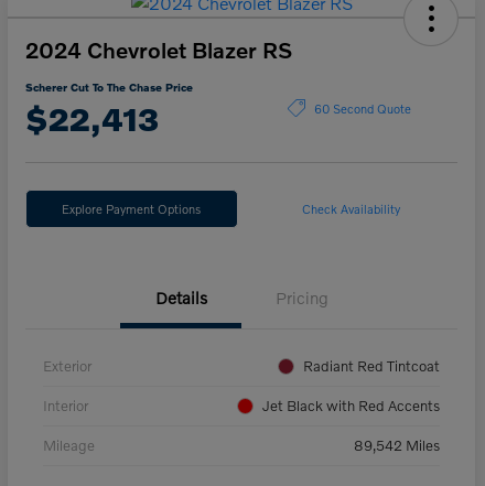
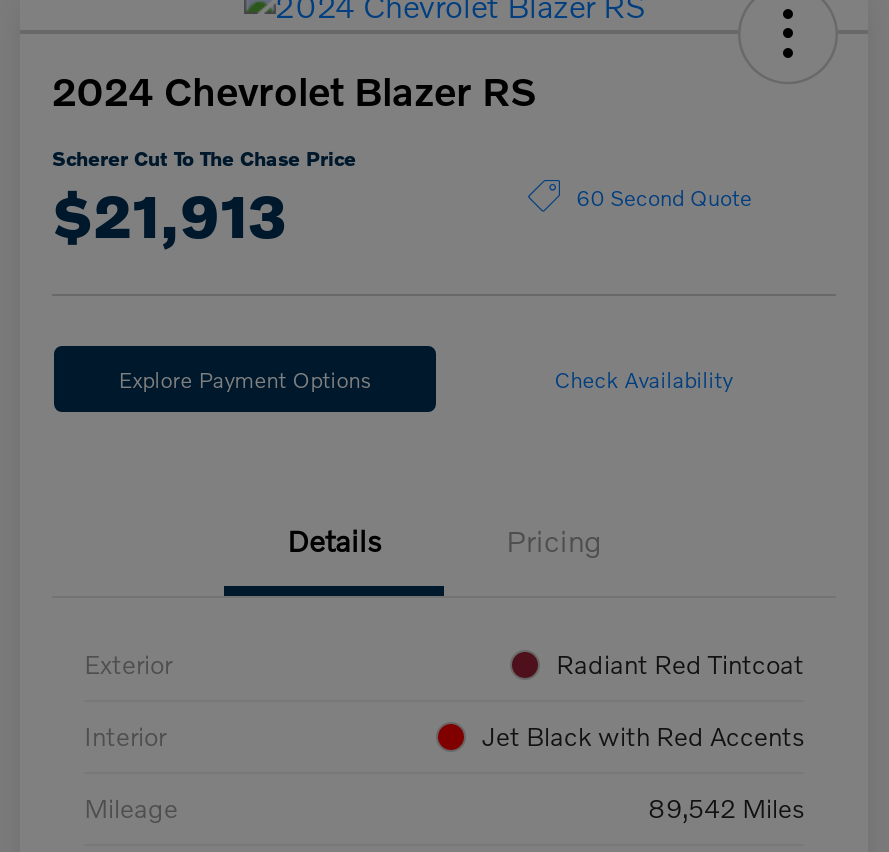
[25,99,159,138] $22,413 -> [52,180,286,250] $21,913

